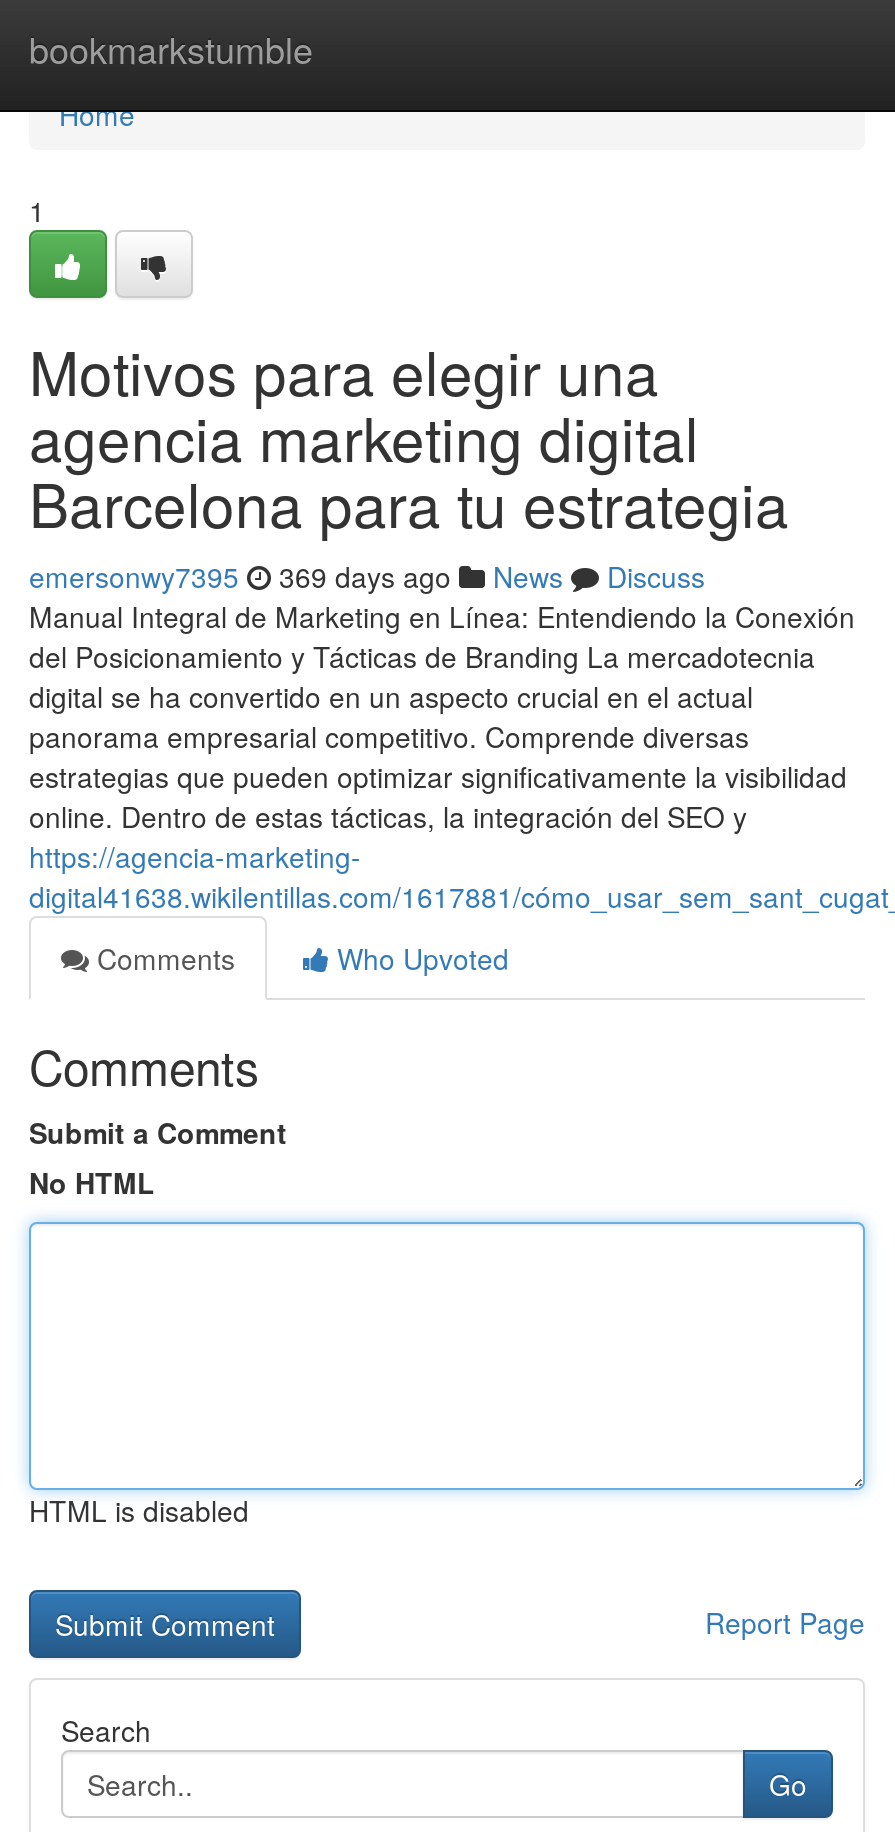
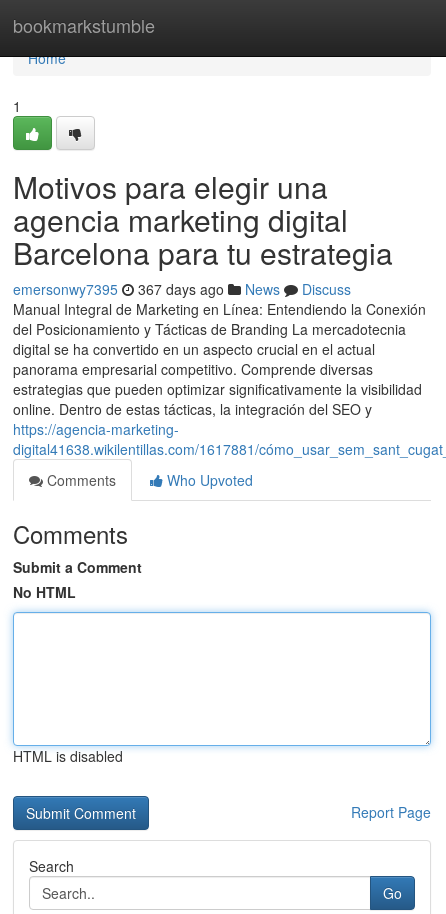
[29,556,705,596] emersonwy7395 369 days ago News Discuss -> [13,279,351,299] emersonwy7395 367 days ago News Discuss

